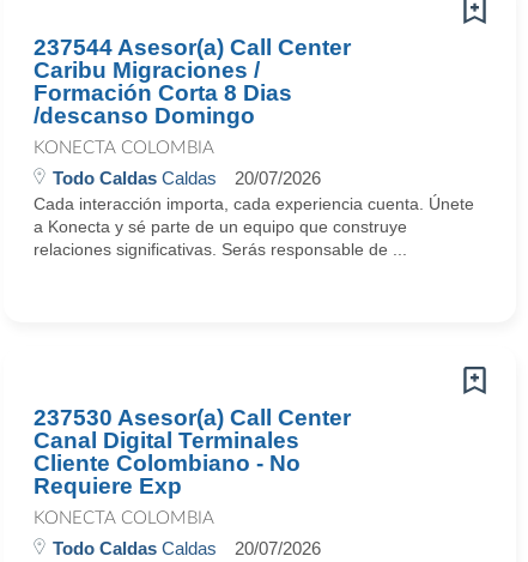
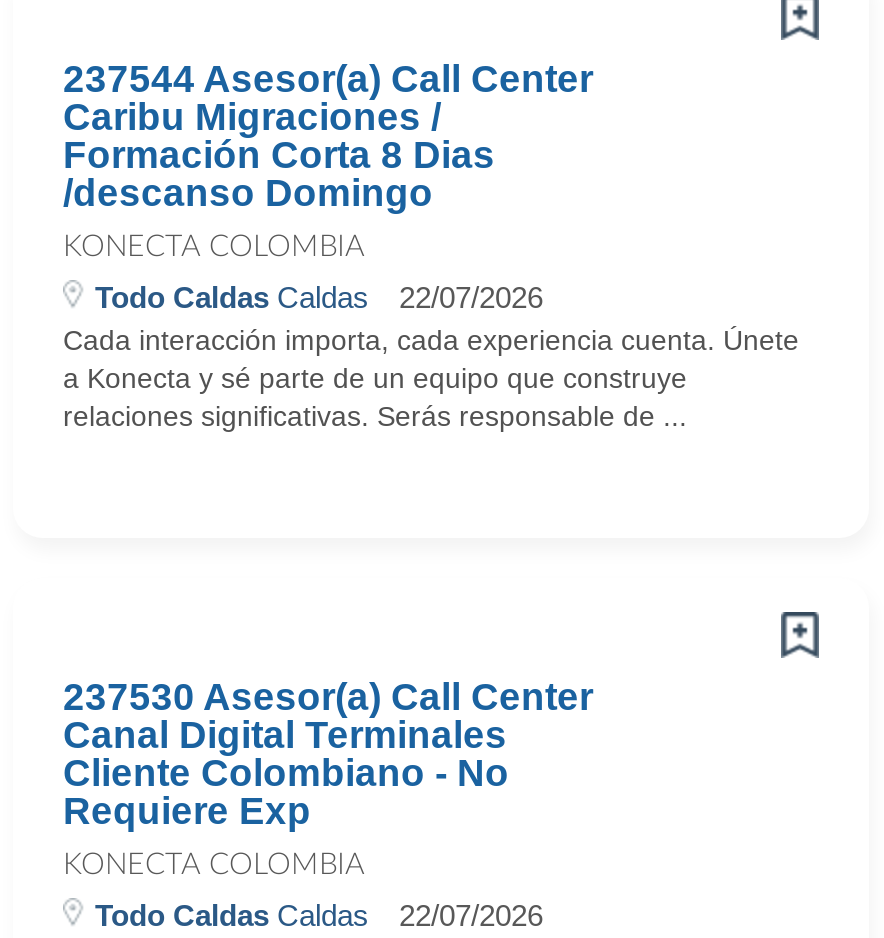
[53,168,321,188] Todo Caldas Caldas 20/07/2026 -> [95,280,543,314] Todo Caldas Caldas 22/07/2026
[53,538,321,558] Todo Caldas Caldas 20/07/2026 -> [95,898,543,932] Todo Caldas Caldas 22/07/2026

